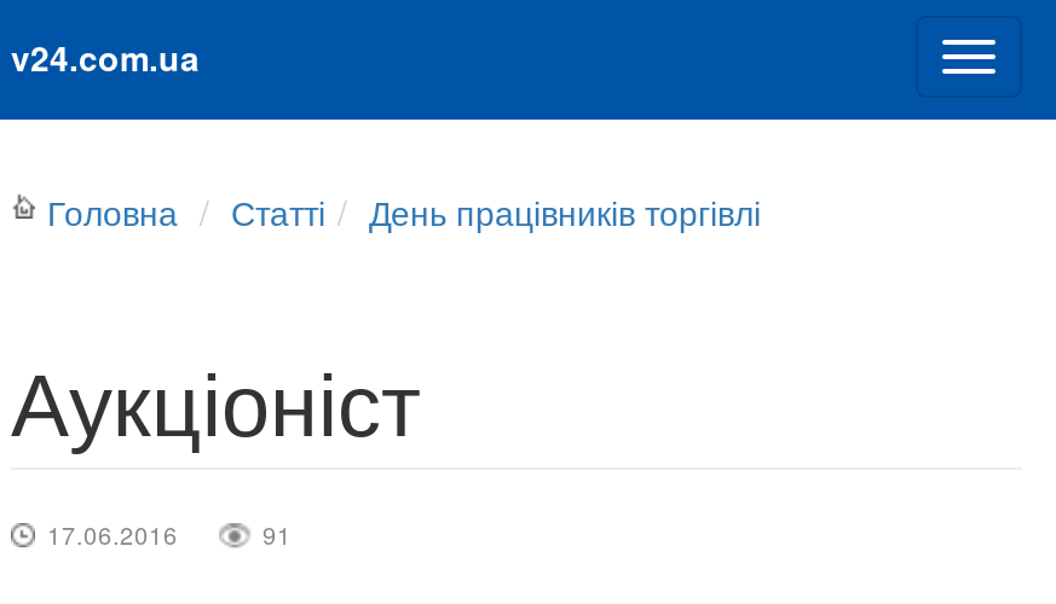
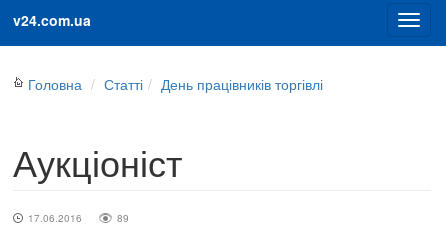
[262,518,292,552] 91 -> [117,211,129,225] 89

